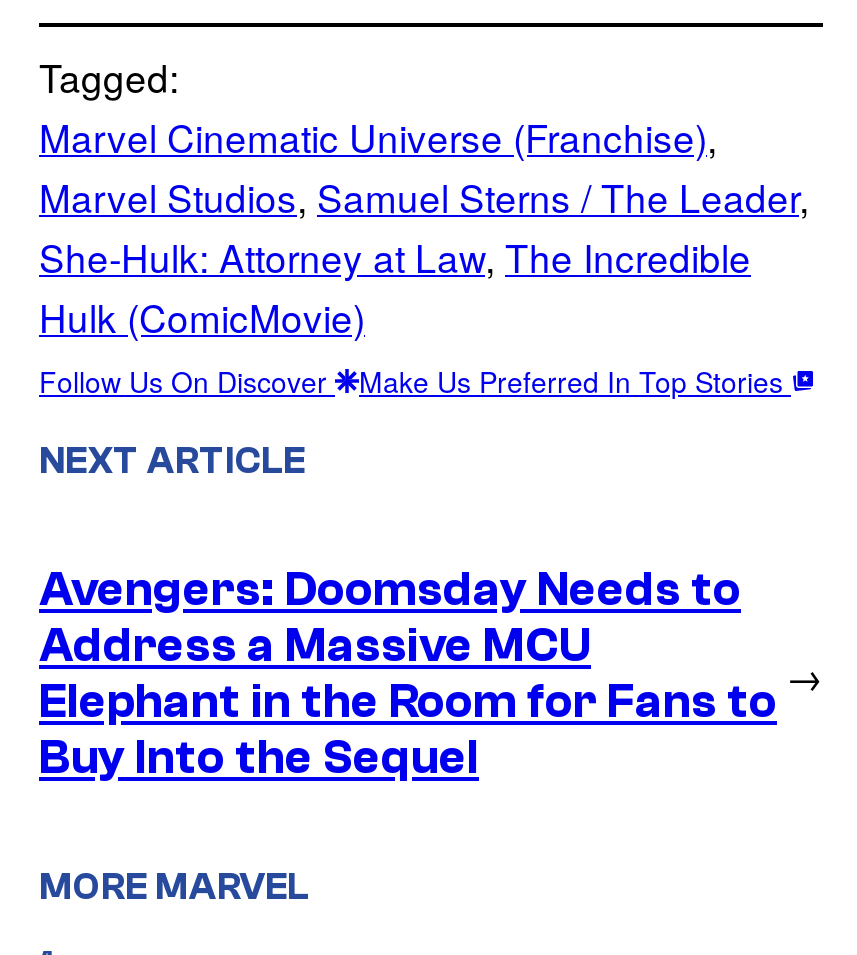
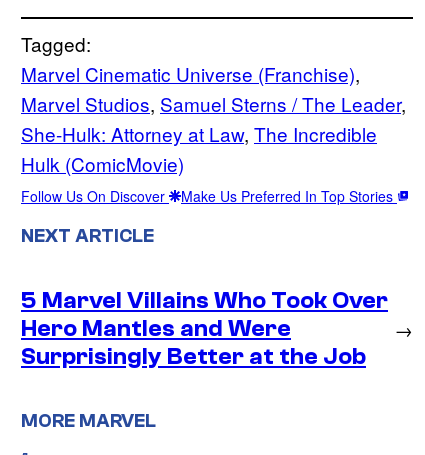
[39,562,777,784] Avengers: Doomsday Needs to | Address a Massive MCU | Elephant in the Room for Fans to | Buy Into the Sequel -> [21,286,388,369] 5 Marvel Villains Who Took Over | Hero Mantles and Were | Surprisingly Better at the Job

